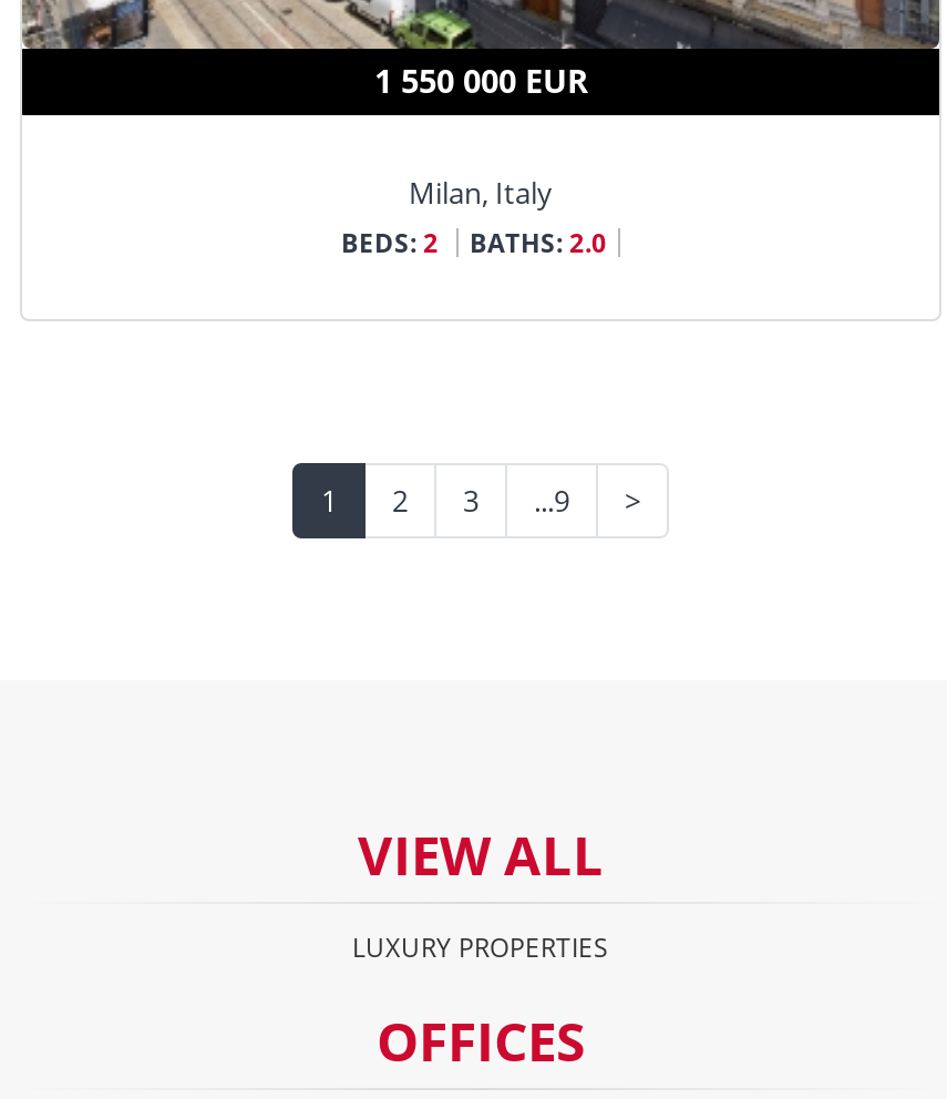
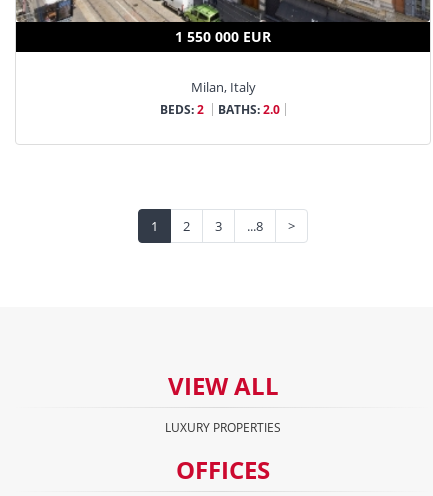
[534,481,569,521] ...9 -> [247,217,263,235] ...8

